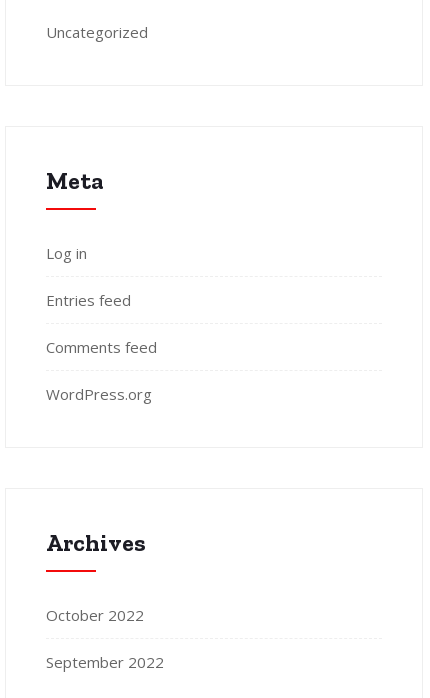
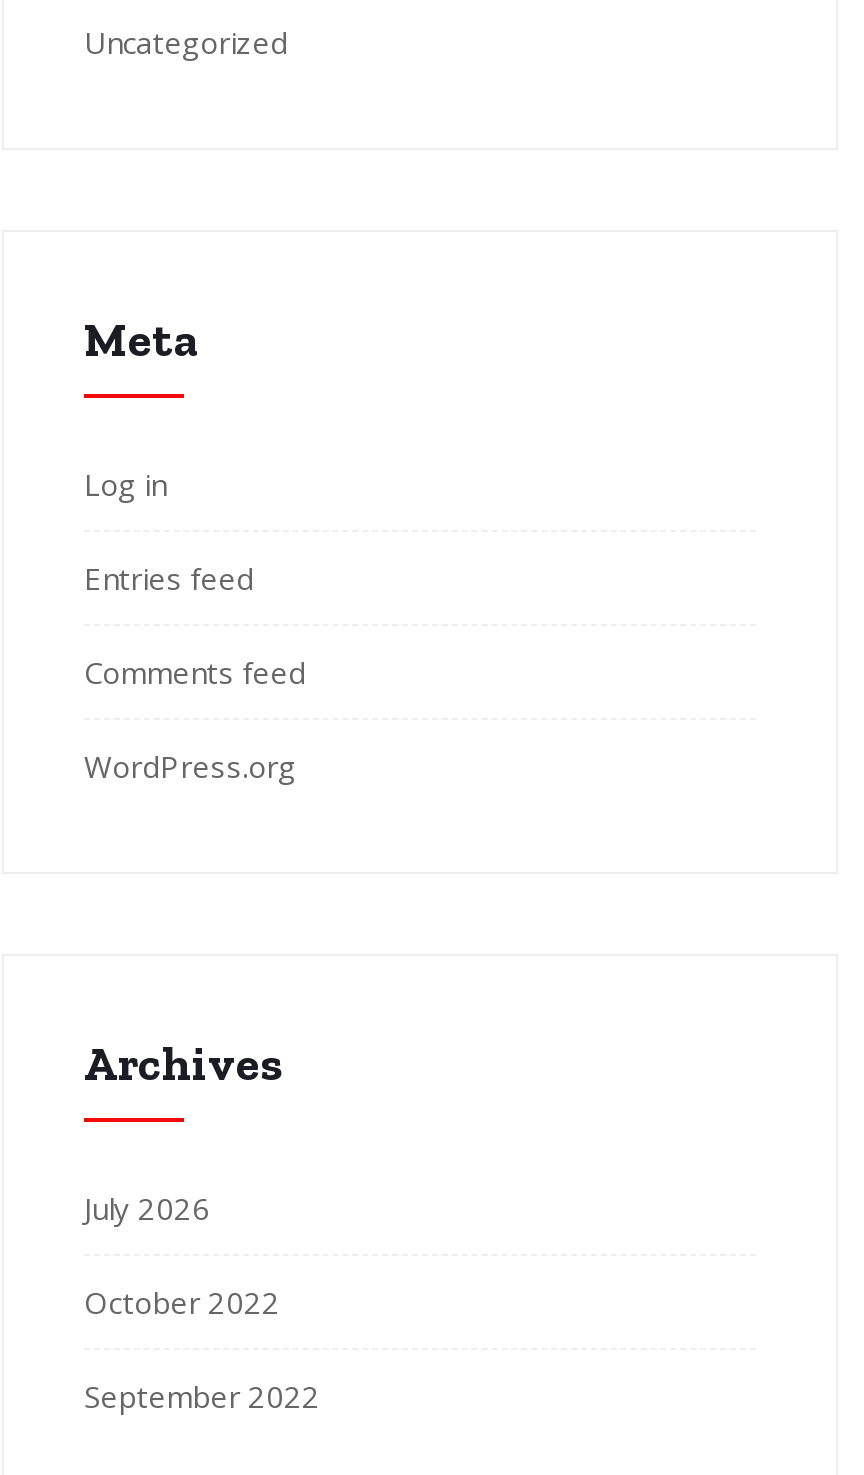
none -> [84,1188,210,1228] July 2026

